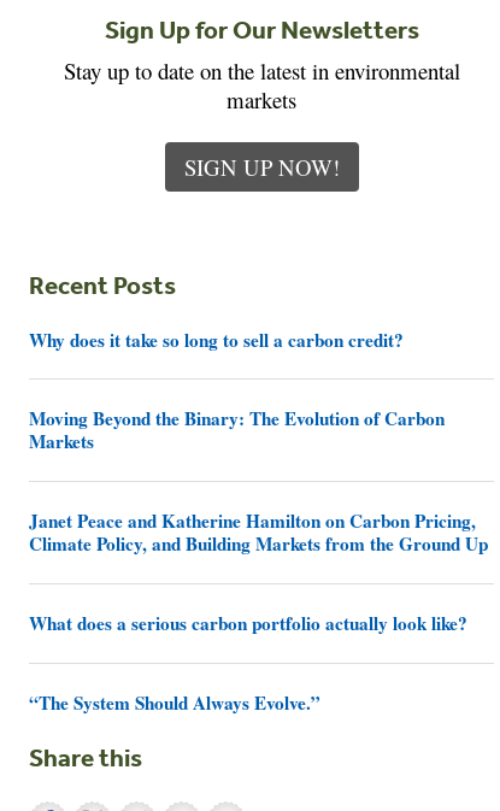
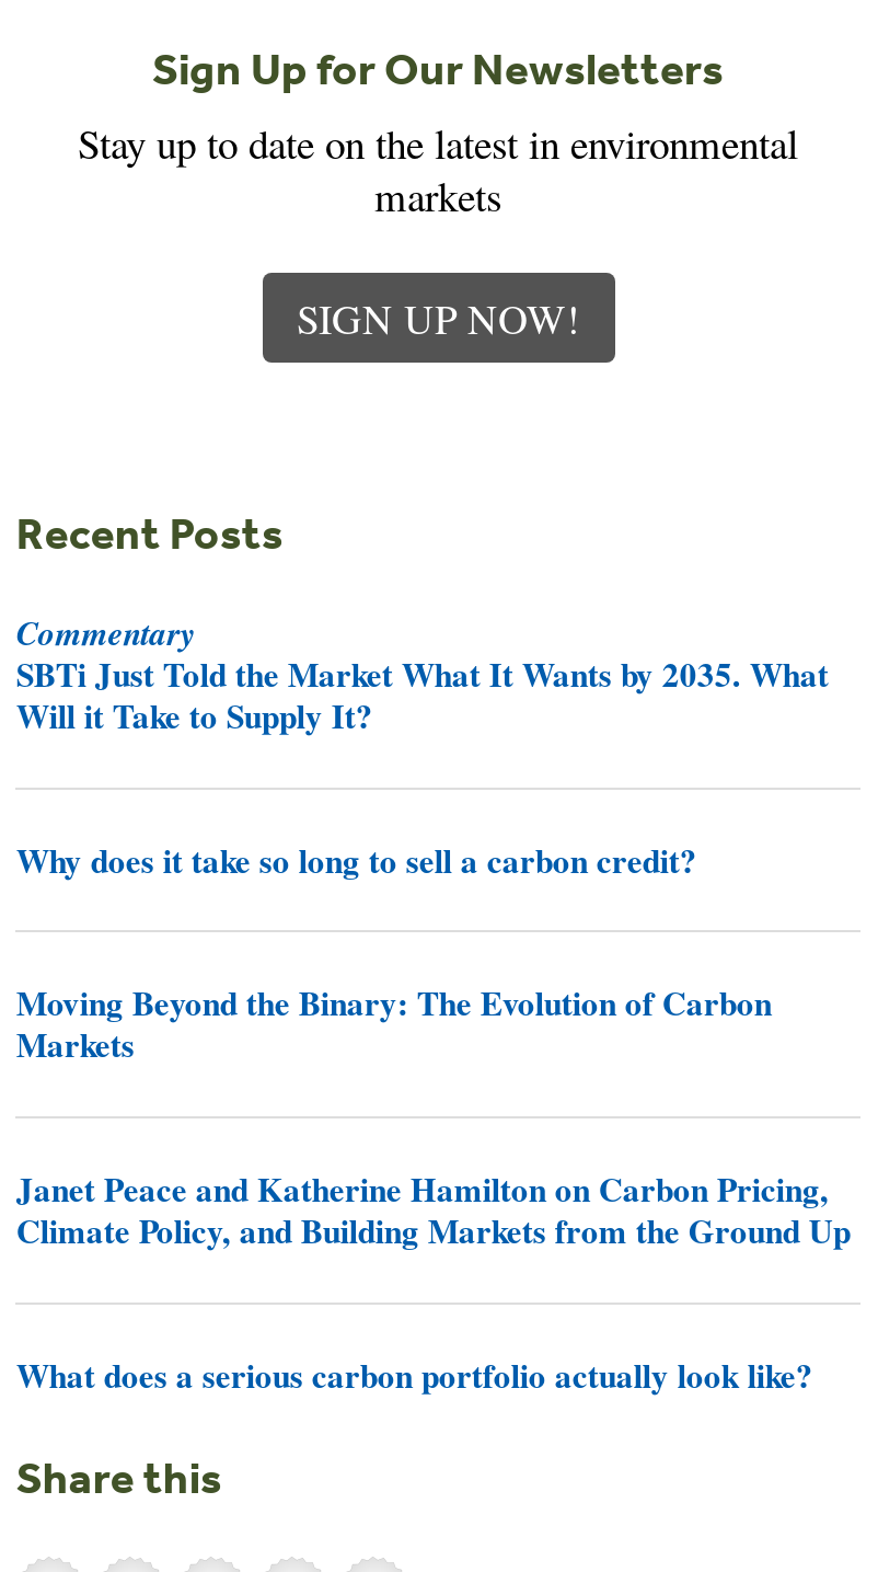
none -> [16,607,829,738] Commentary | SBTi Just Told the Market What It Wants by 2035. What | Will it Take to Supply It?
moved [29,326,488,636] -> [16,834,850,1398]: Why does it take so long to sell a carbon credit? | Moving Beyond the Binary: The Evolution of Carbon | Markets | Janet Peace and Katherine Hamilton on Carbon Pricing, | Climate Policy, and Building Markets from the Ground Up | What does a serious carbon portfolio actually look like?
[29,689,321,715] “The System Should Always Evolve.” -> none

